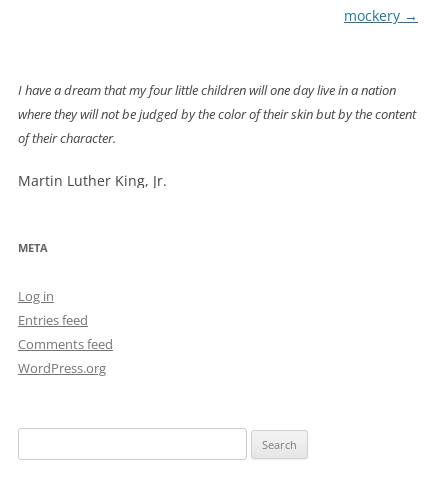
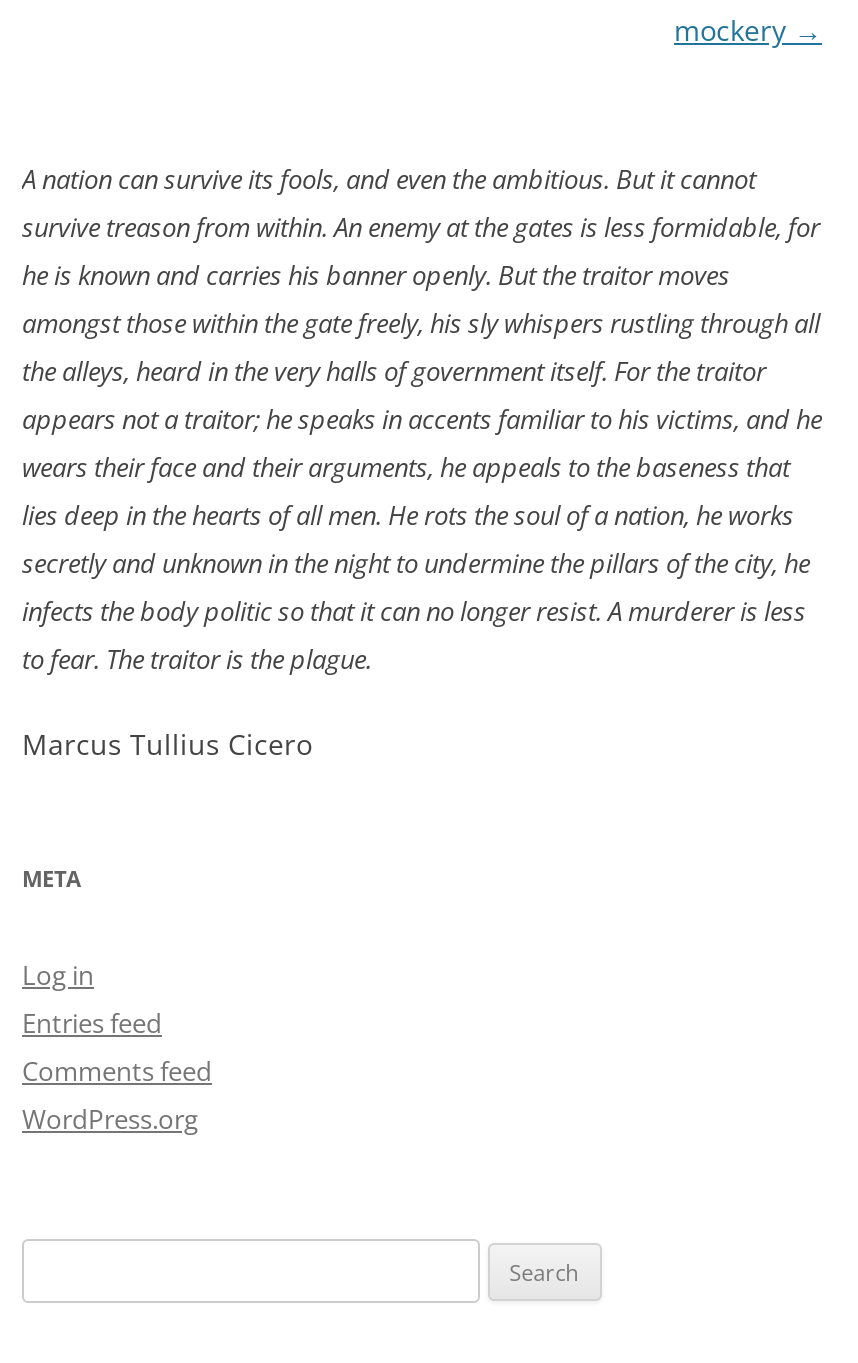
[18,81,416,147] I have a dream that my four little children will one day live in a nation | where they will not be judged by the color of their skin but by the content | of their character. -> [22,161,822,677] A nation can survive its fools, and even the ambitious. But it cannot | survive treason from within. An enemy at the gates is less formidable, for | he is known and carries his banner openly. But the traitor moves | amongst those within the gate freely, his sly whispers rustling through all | the alleys, heard in the very halls of government itself. For the traitor | appears not a traitor; he speaks in accents familiar to his victims, and he | wears their face and their arguments, he appeals to the baseness that | lies deep in the hearts of all men. He rots the soul of a nation, he works | secretly and unknown in the night to undermine the pillars of the city, he | infects the body politic so that it can no longer resist. A murderer is less | to fear. The traitor is the plague.
[18,171,167,190] Martin Luther King, Jr. -> [22,725,312,763] Marcus Tullius Cicero

